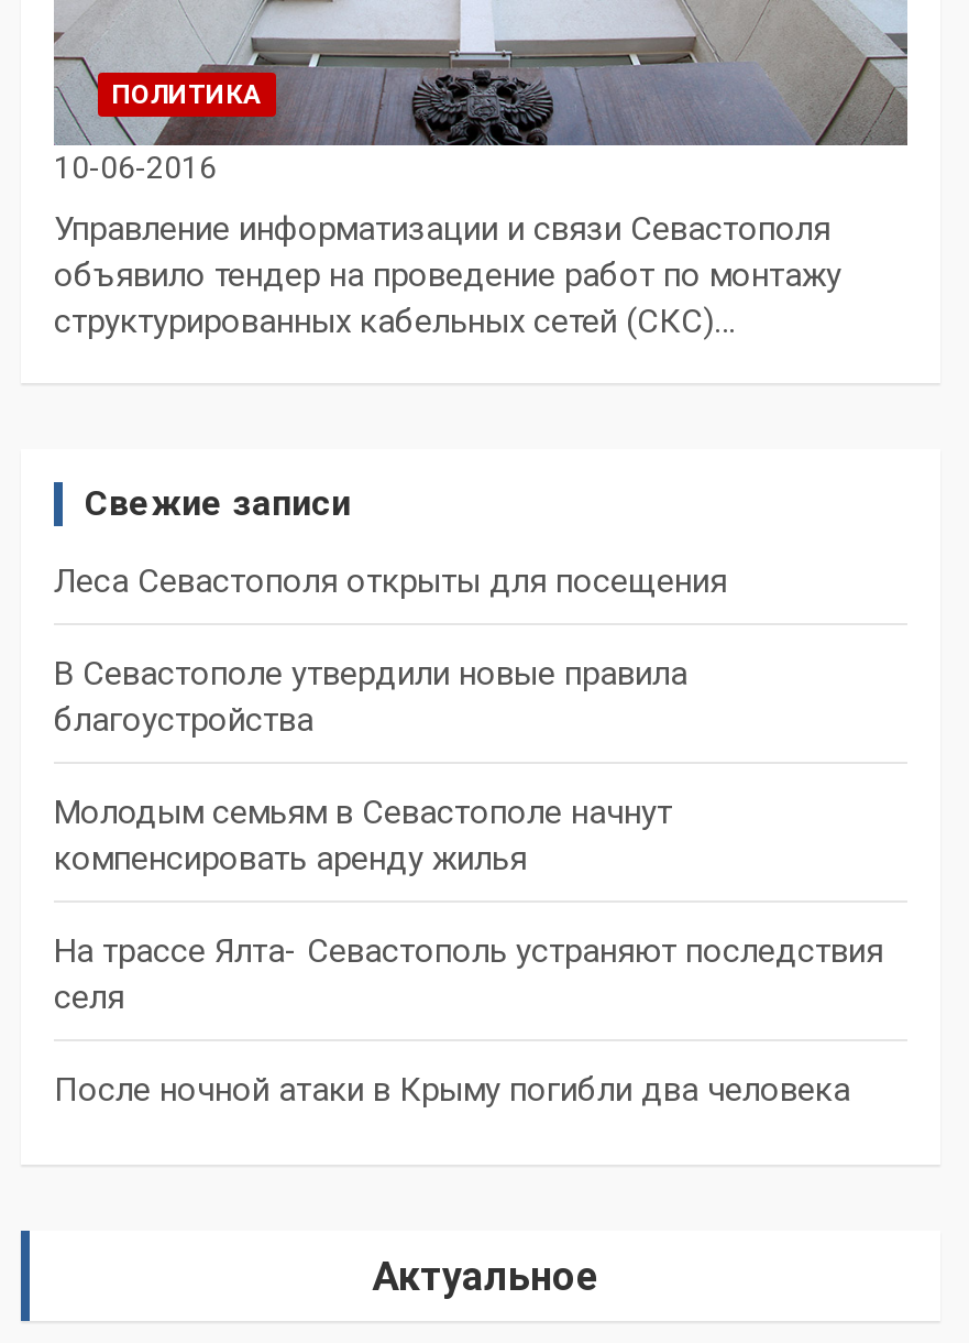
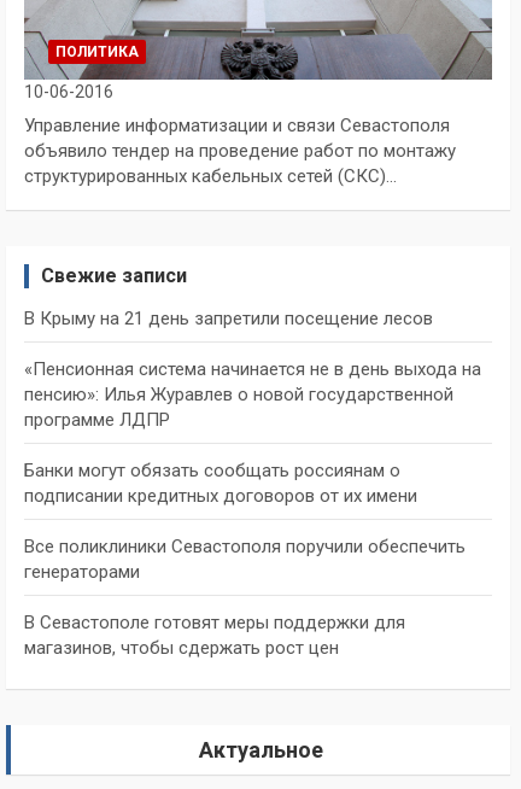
[54,561,727,601] Леса Севастополя открыты для посещения -> [24,307,433,329] В Крыму на 21 день запретили посещение лесов
[54,653,687,739] В Севастополе утвердили новые правила | благоустройства -> [24,358,481,430] «Пенсионная система начинается не в день выхода на | пенсию»: Илья Журавлев о новой государственной | программе ЛДПР
[54,792,672,878] Молодым семьям в Севастополе начнут | компенсировать аренду жилья -> [24,459,417,506] Банки могут обязать сообщать россиянам о | подписании кредитных договоров от их имени
[54,931,883,1017] На трассе Ялта- Севастополь устраняют последствия | селя -> [24,535,466,582] Все поликлиники Севастополя поручили обеспечить | генераторами
[54,1070,850,1109] После ночной атаки в Крыму погибли два человека -> [24,611,405,658] В Севастополе готовят меры поддержки для | магазинов, чтобы сдержать рост цен

